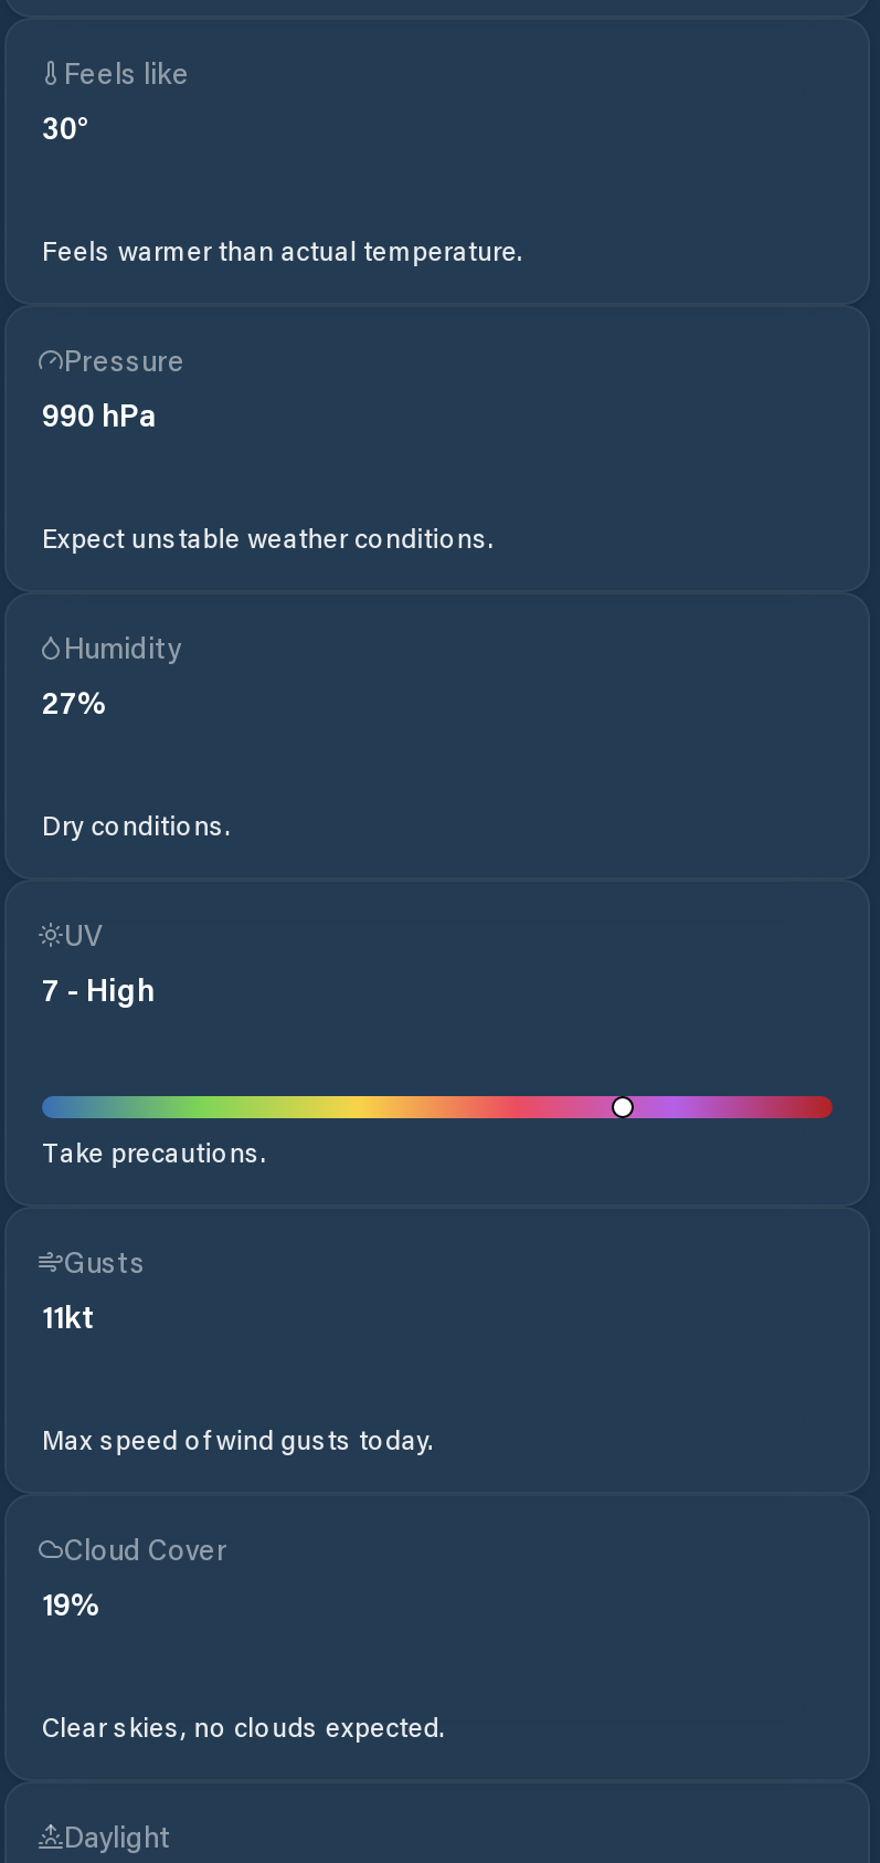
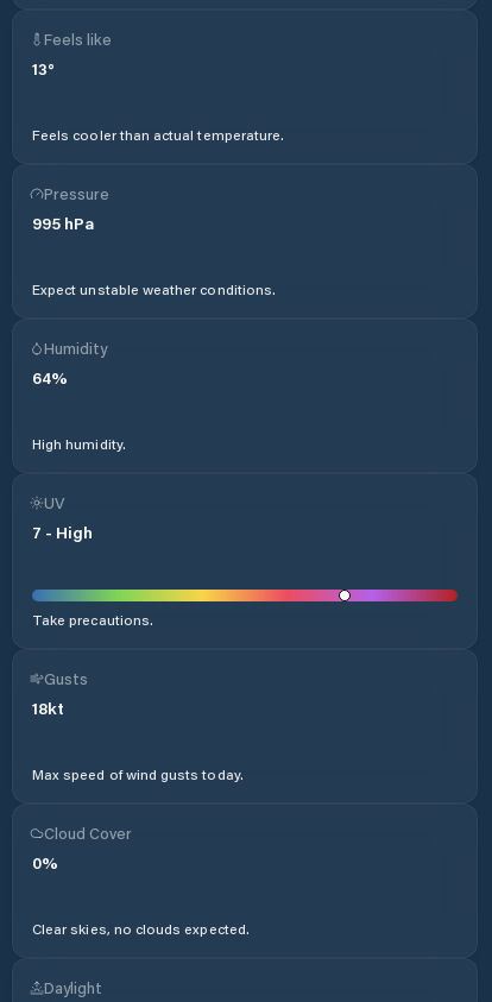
[42,106,91,148] 30° -> [32,57,55,80] 13°
[42,232,524,267] Feels warmer than actual temperature. -> [32,125,284,144] Feels cooler than actual temperature.
[42,393,157,435] 990 hPa -> [32,212,94,234] 995 hPa
[42,681,108,723] 27% -> [32,366,68,389] 64%
[42,807,232,842] Dry conditions. -> [32,434,126,453] High humidity.
[42,1295,95,1337] 11kt -> [32,697,64,719] 18kt
[42,1582,102,1624] 19% -> [32,851,58,874] 0%

